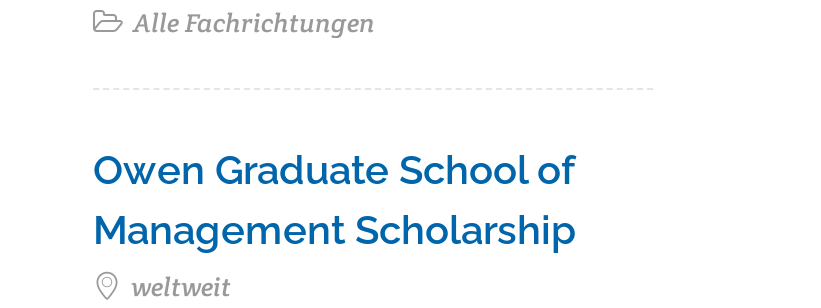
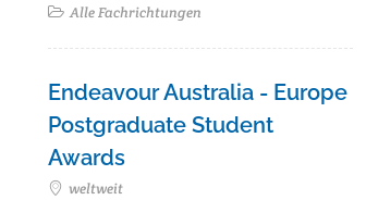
[93,146,577,254] Owen Graduate School of | Management Scholarship -> [48,79,347,171] Endeavour Australia - Europe | Postgraduate Student | Awards

